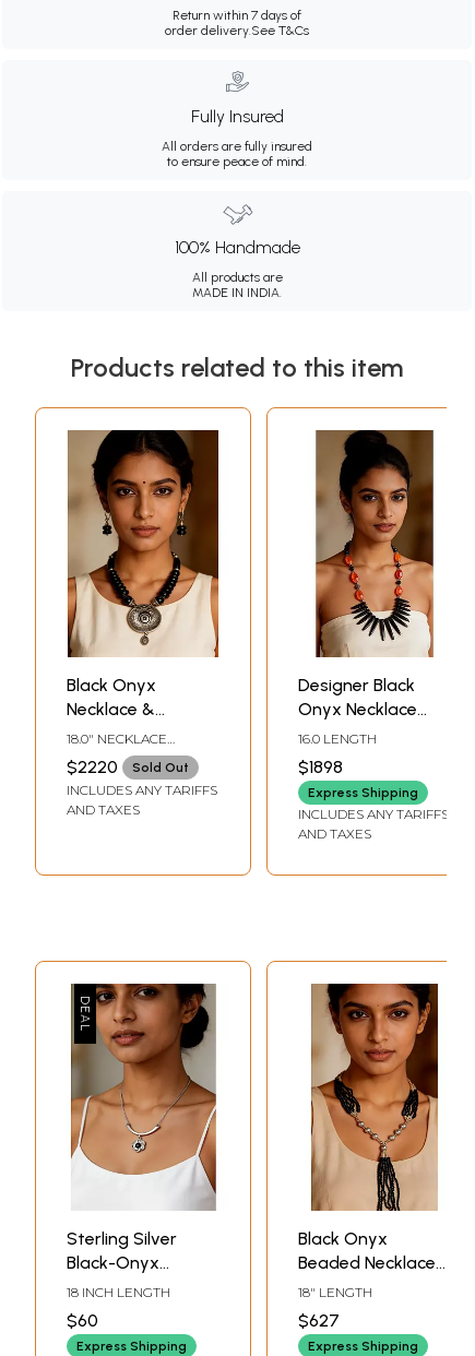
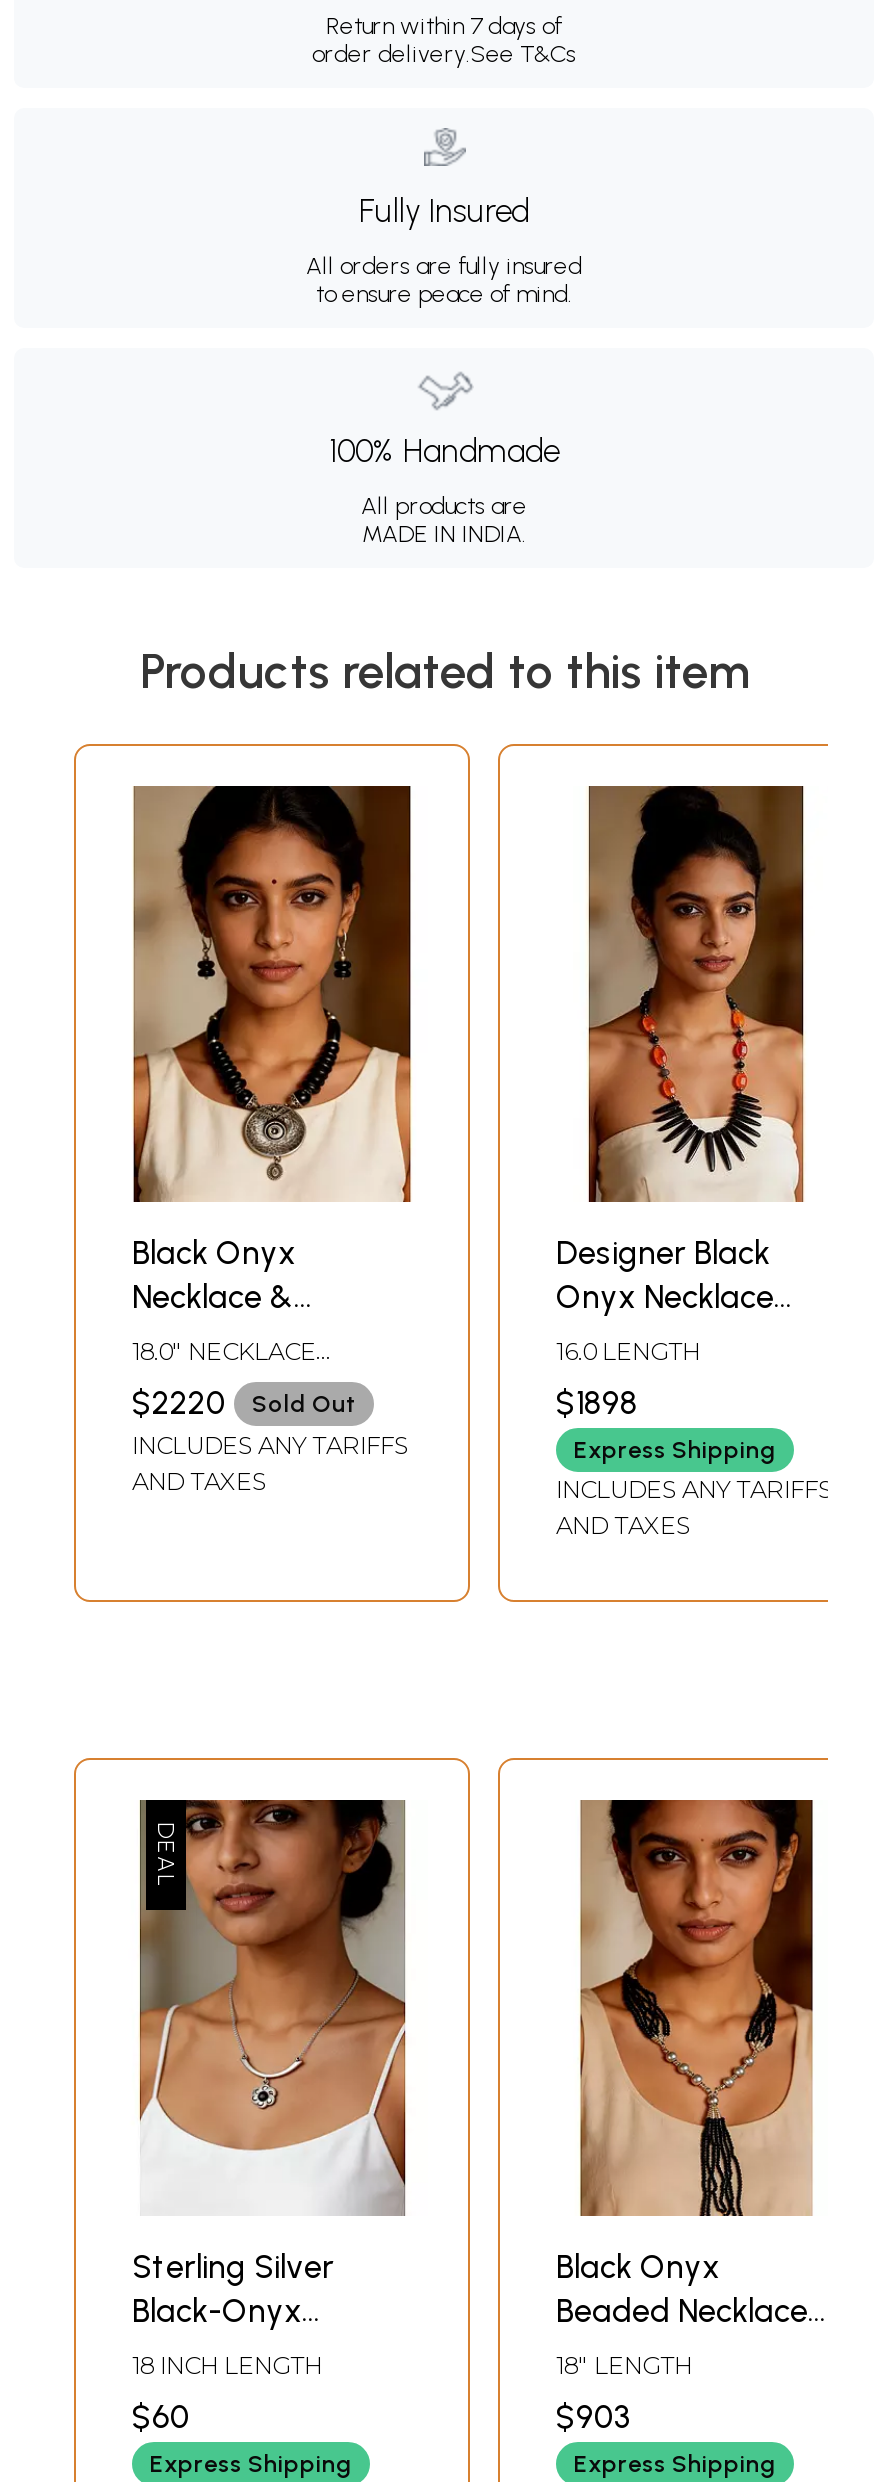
[298,1310,340,1330] $627 -> [556,2397,632,2435] $903

